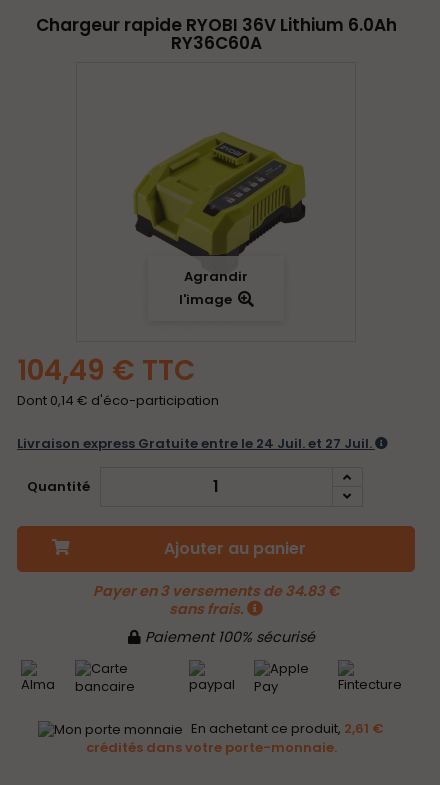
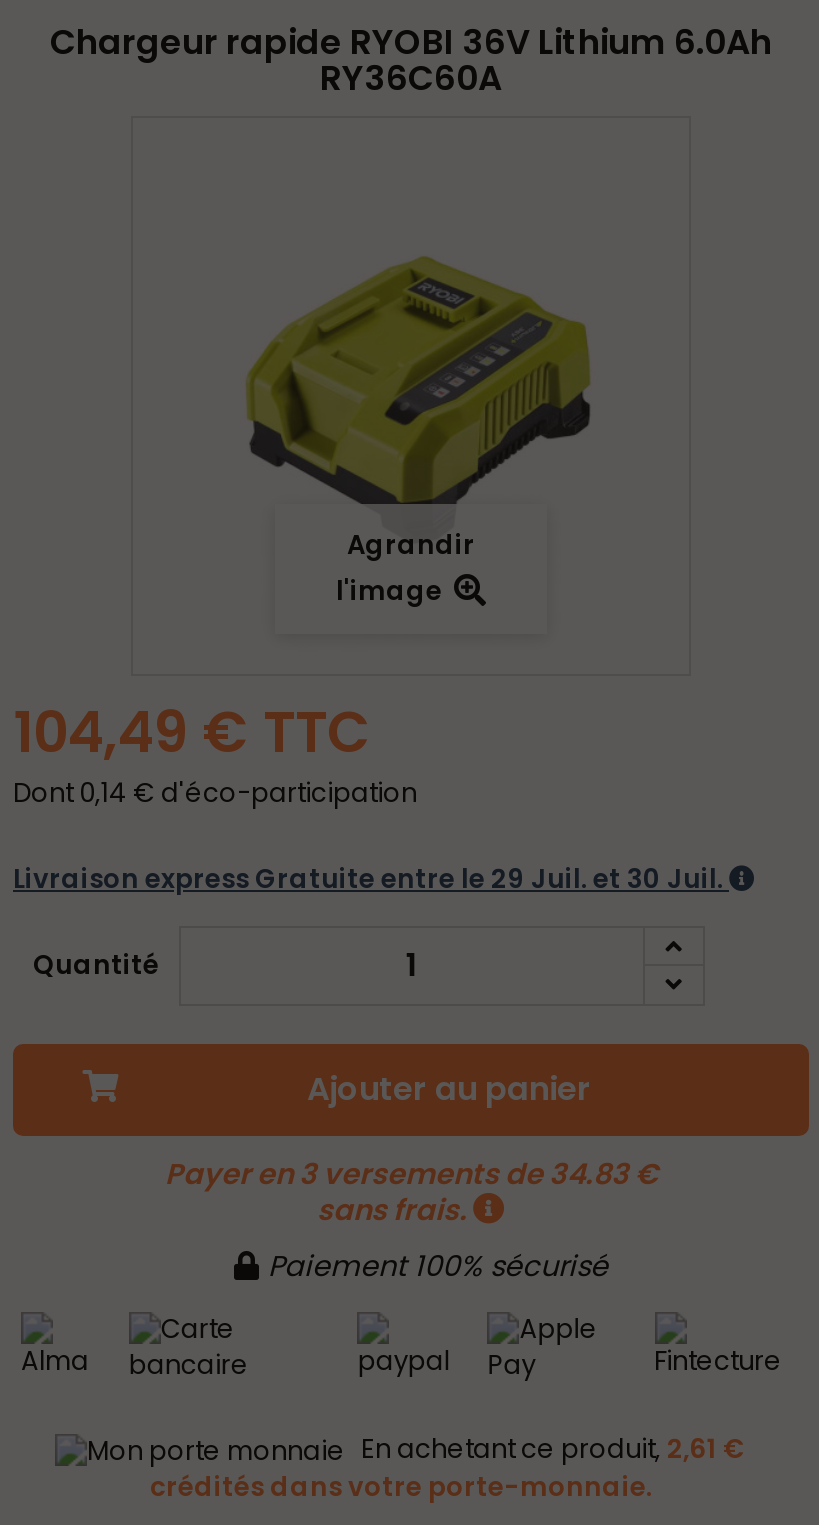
[17,434,375,453] Livraison express Gratuite entre le 24 Juil. et 27 Juil. -> [13,861,729,899] Livraison express Gratuite entre le 29 Juil. et 30 Juil.

